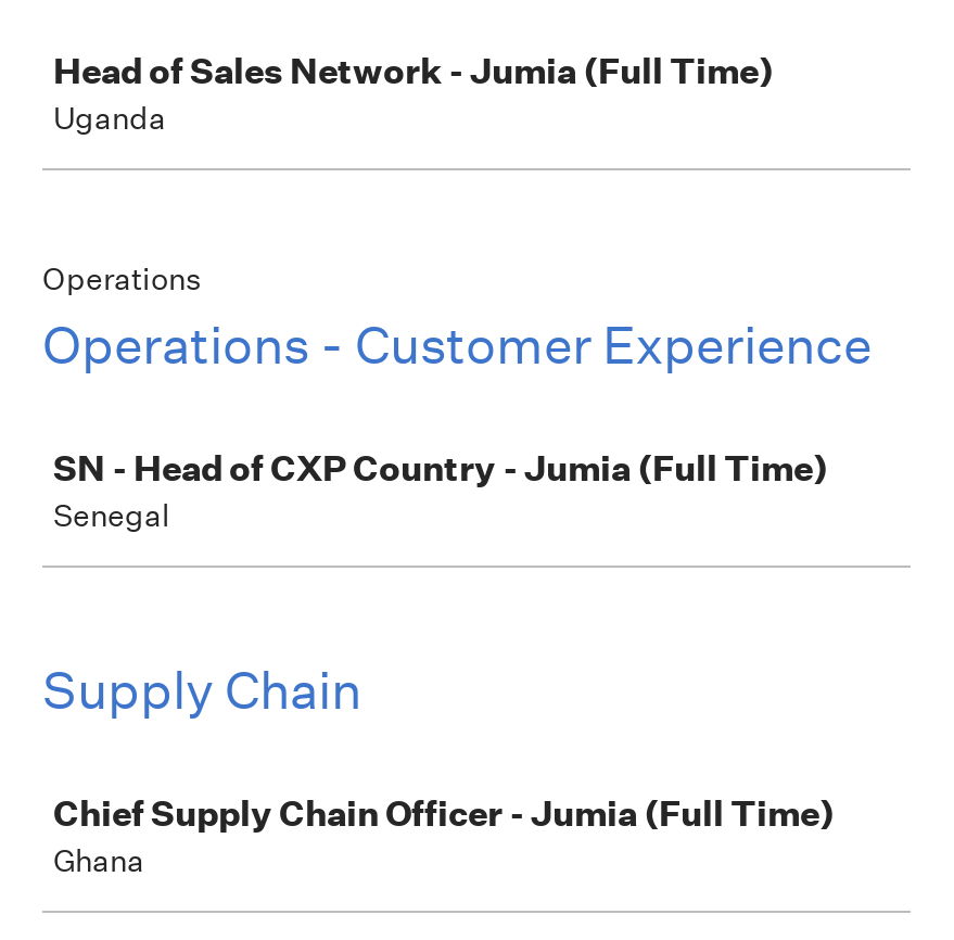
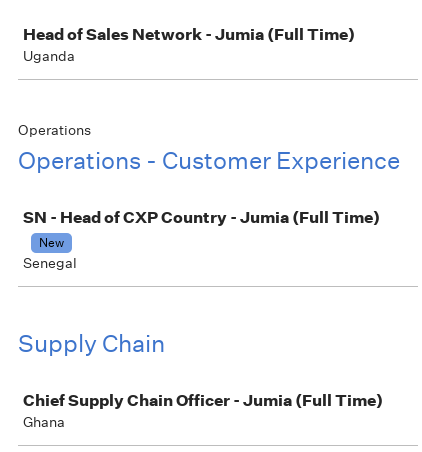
none -> [39,234,64,251] New

